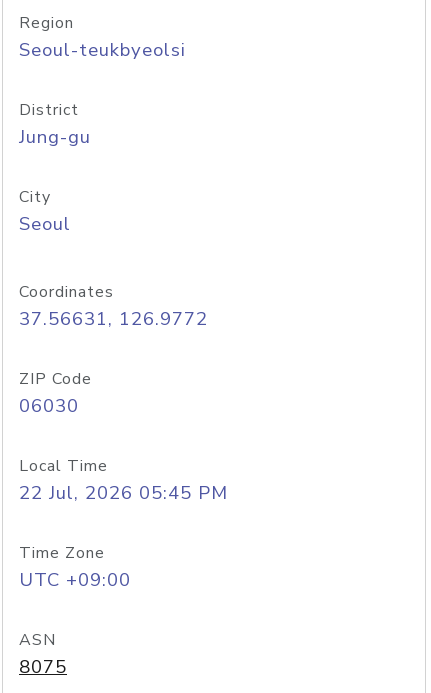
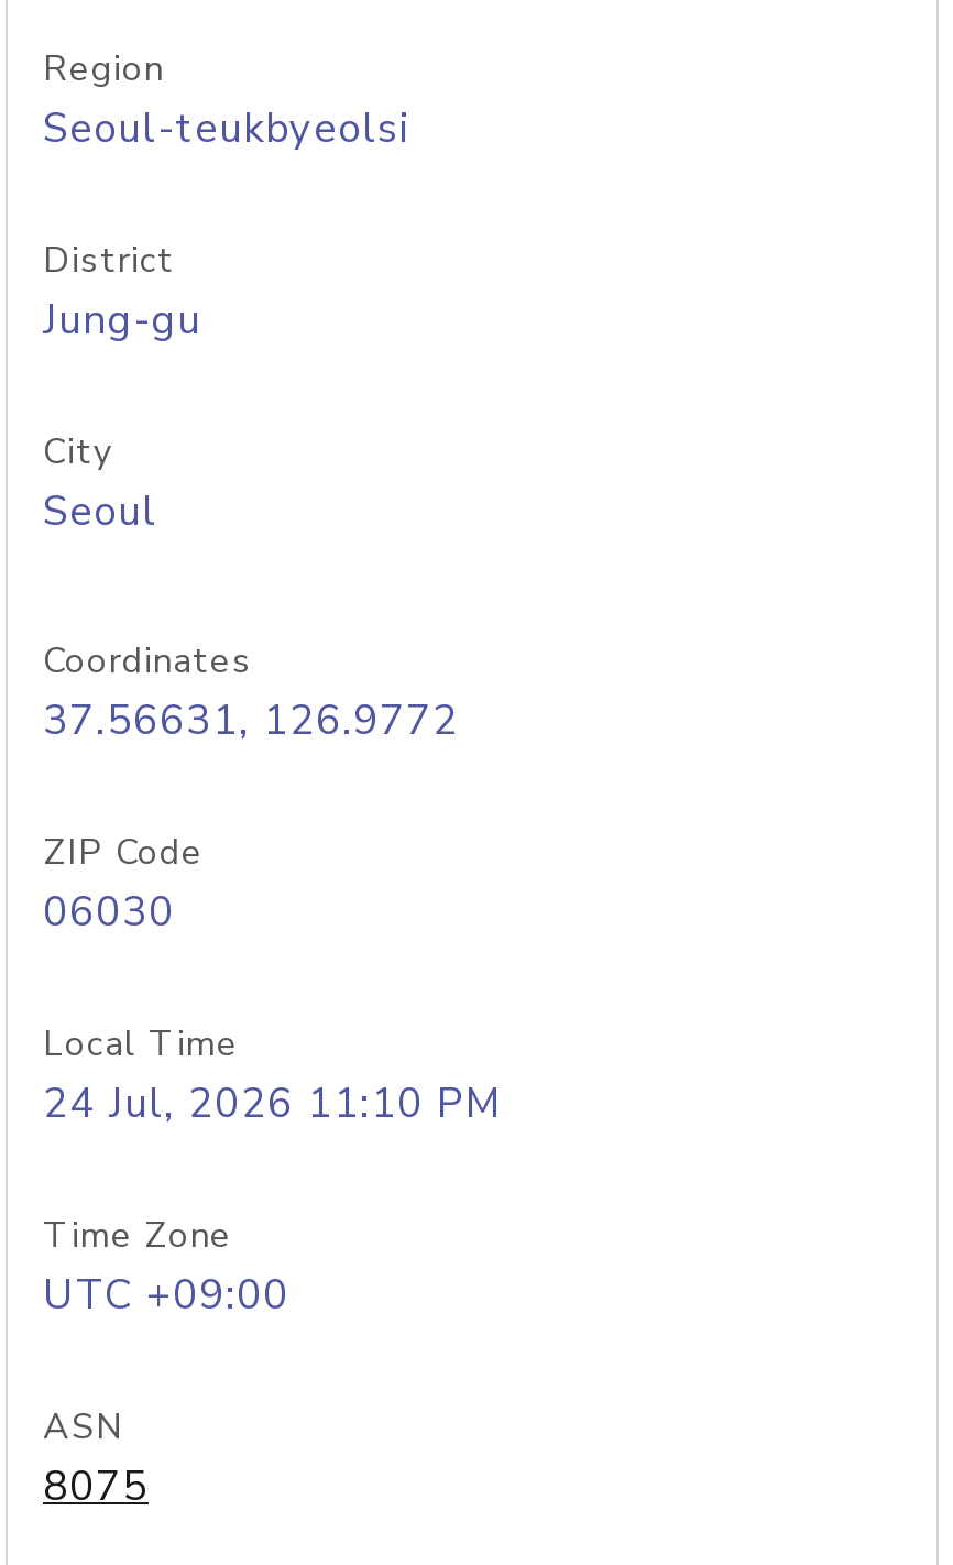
[19,480,228,506] 22 Jul, 2026 05:45 PM -> [43,1075,503,1132] 24 Jul, 2026 11:10 PM

